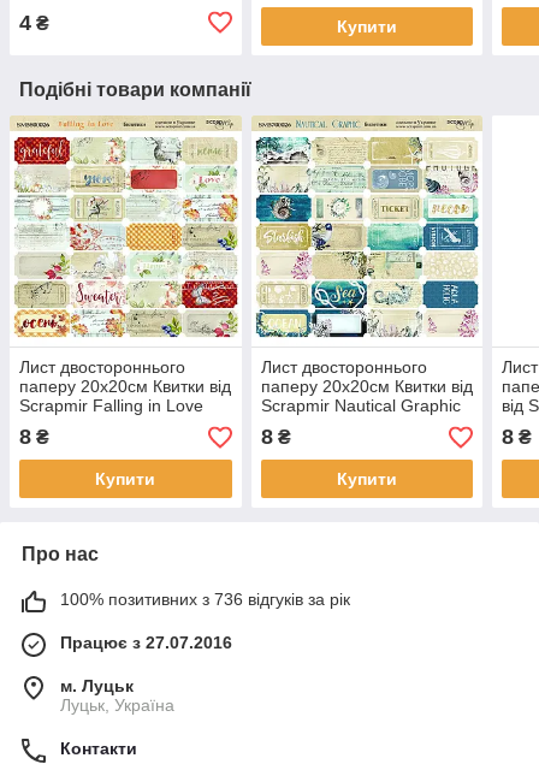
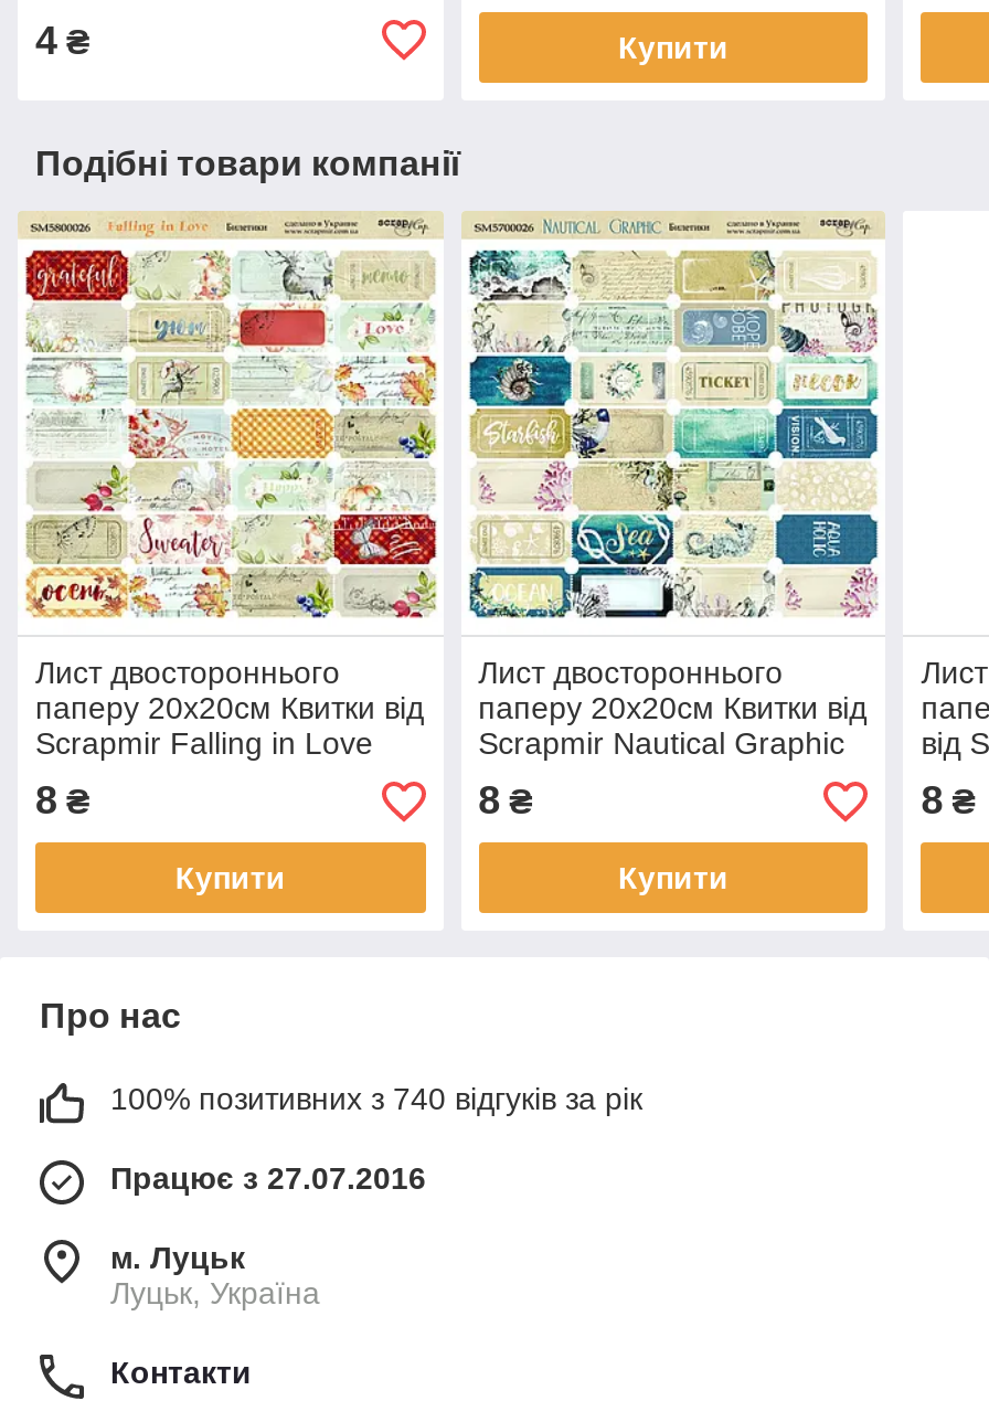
[60,590,350,609] 100% позитивних з 736 відгуків за рік -> [110,1082,642,1117] 100% позитивних з 740 відгуків за рік

